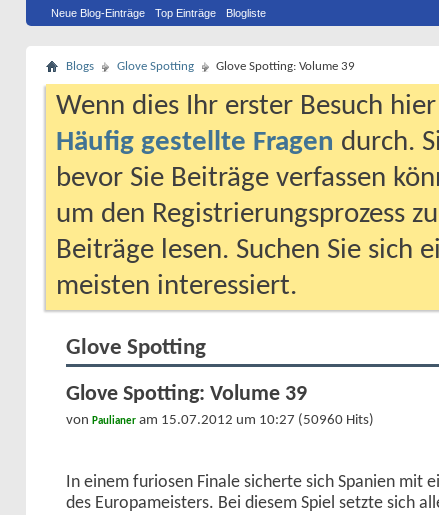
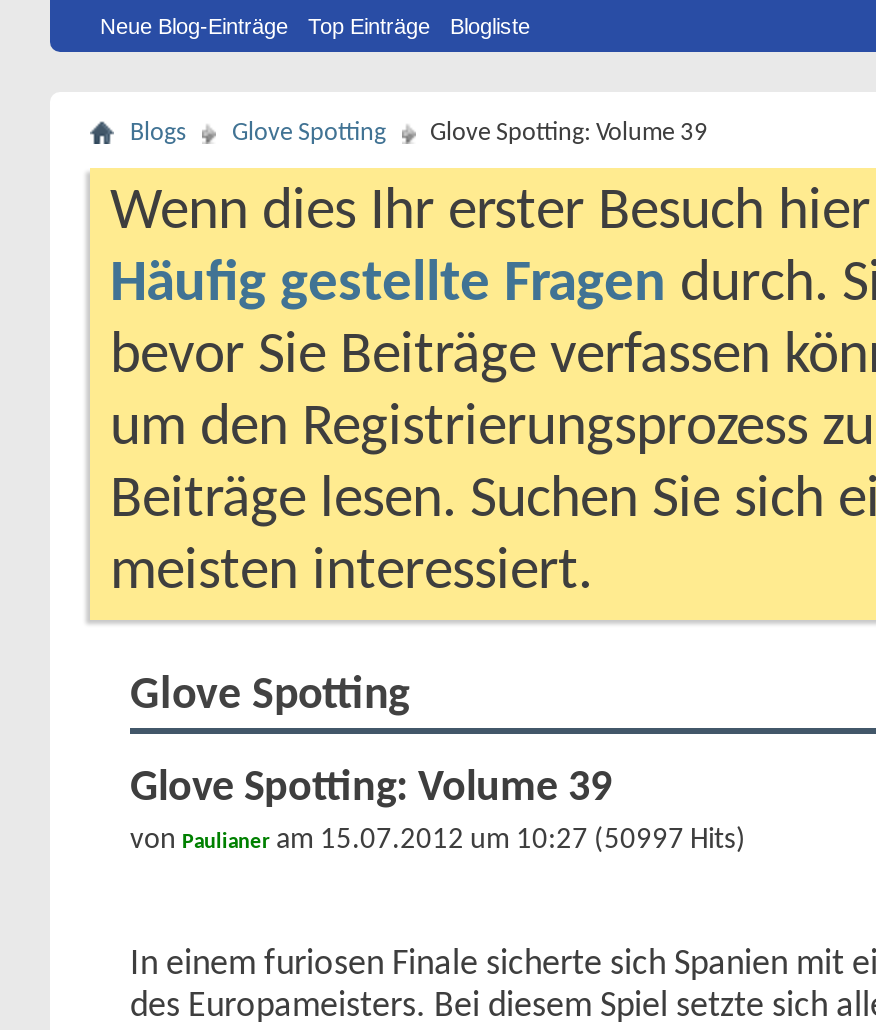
[66,413,374,428] von Paulianer am 15.07.2012 um 10:27 (50960 Hits) -> [130,826,746,856] von Paulianer am 15.07.2012 um 10:27 (50997 Hits)

